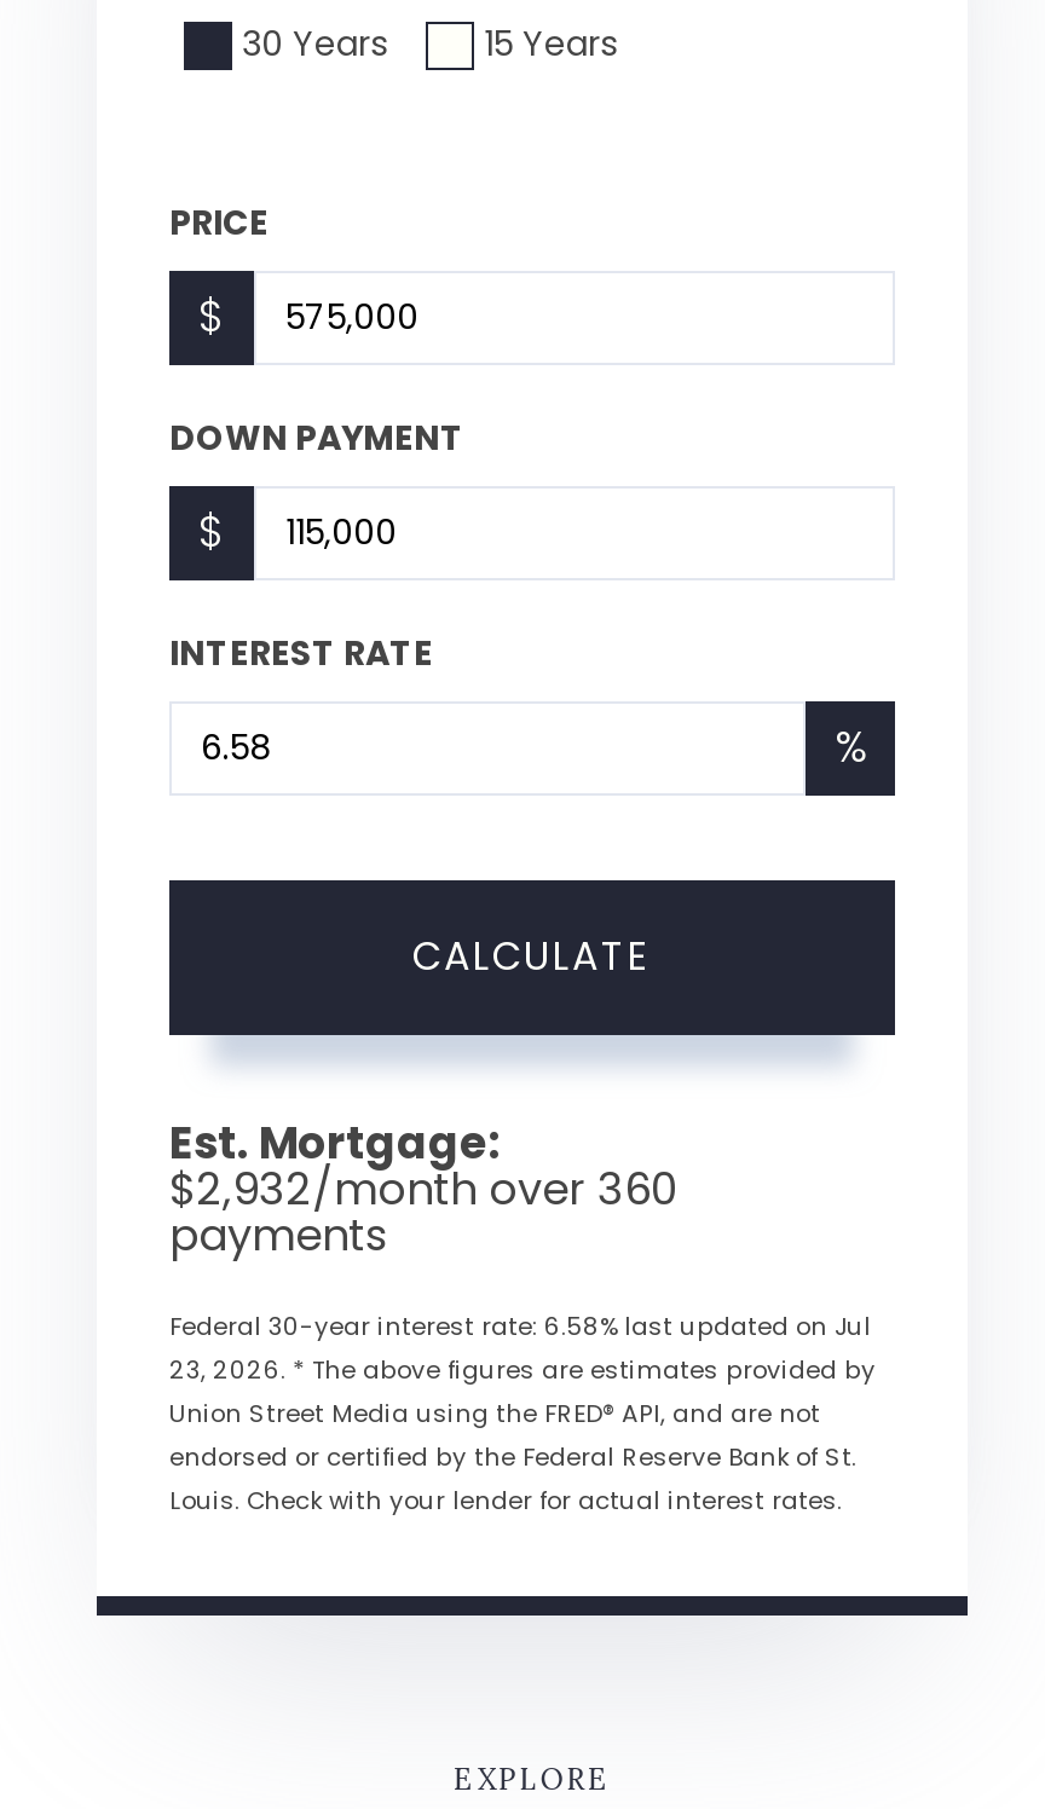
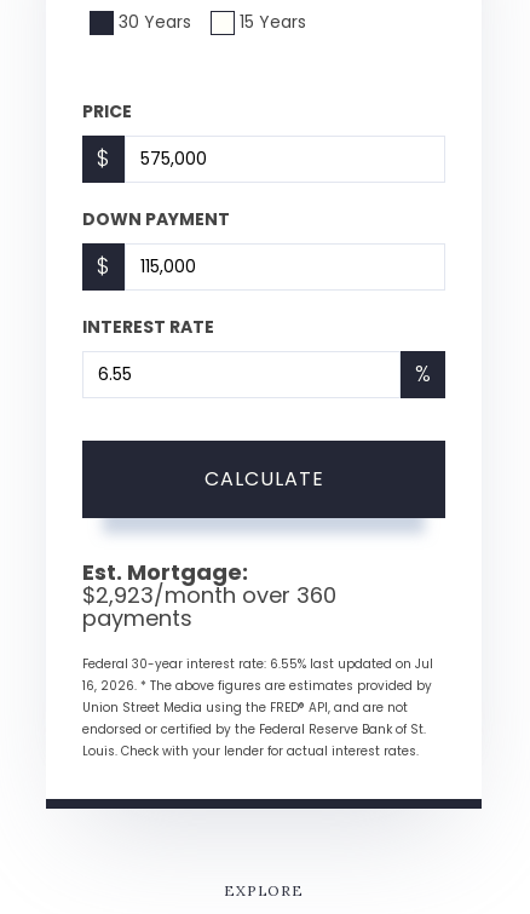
[169,1159,677,1220] $2,932/month over 360 -> [82,580,336,611] $2,923/month over 360
[169,1309,871,1345] Federal 30-year interest rate: 6.58% last updated on Jul -> [82,655,433,673] Federal 30-year interest rate: 6.55% last updated on Jul
[169,1353,876,1389] 23, 2026. * The above figures are estimates provided by -> [82,677,432,695] 16, 2026. * The above figures are estimates provided by

